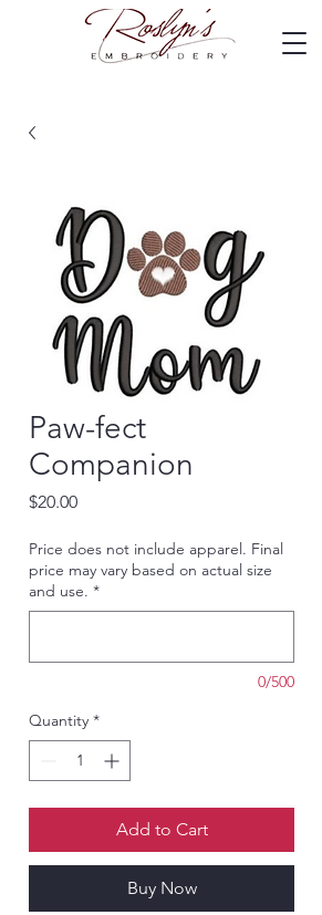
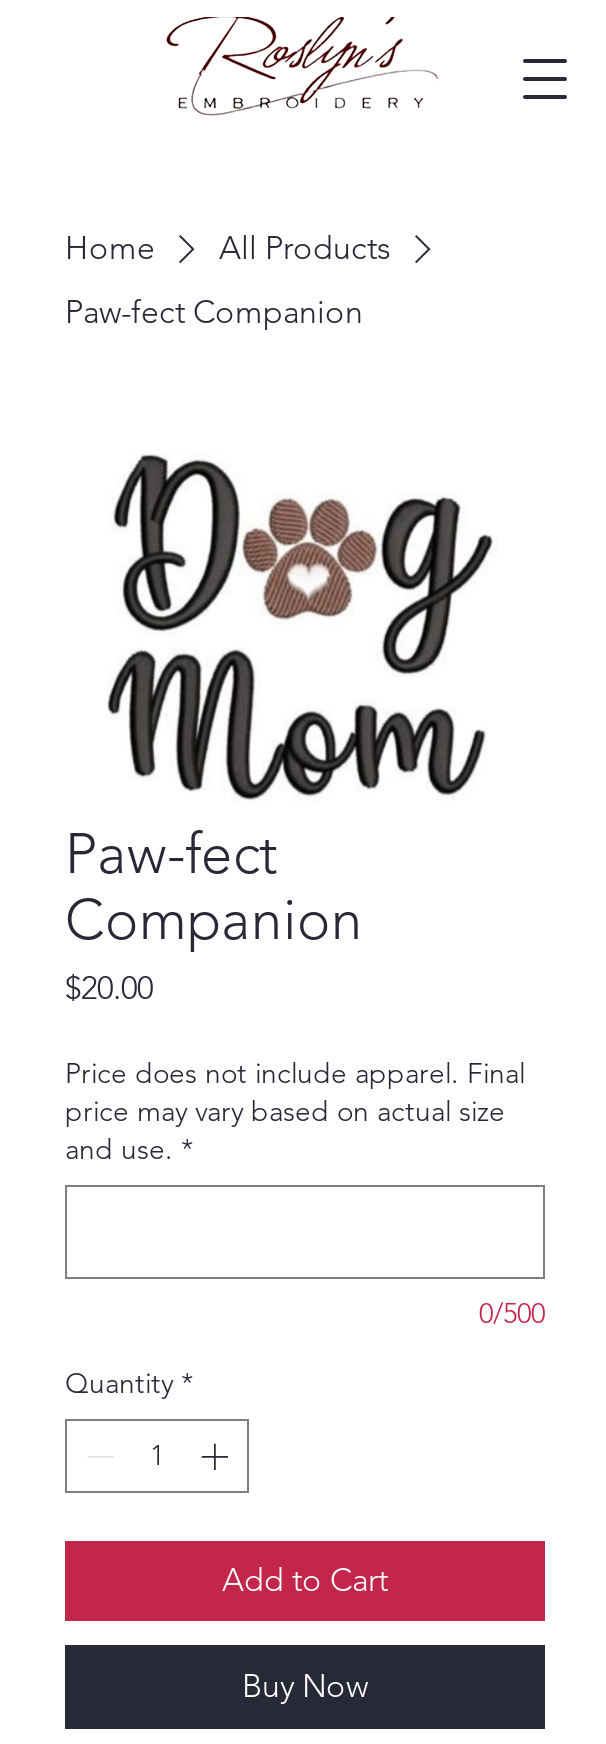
none -> [65,229,391,331] Home | All Products | Paw-fect Companion

